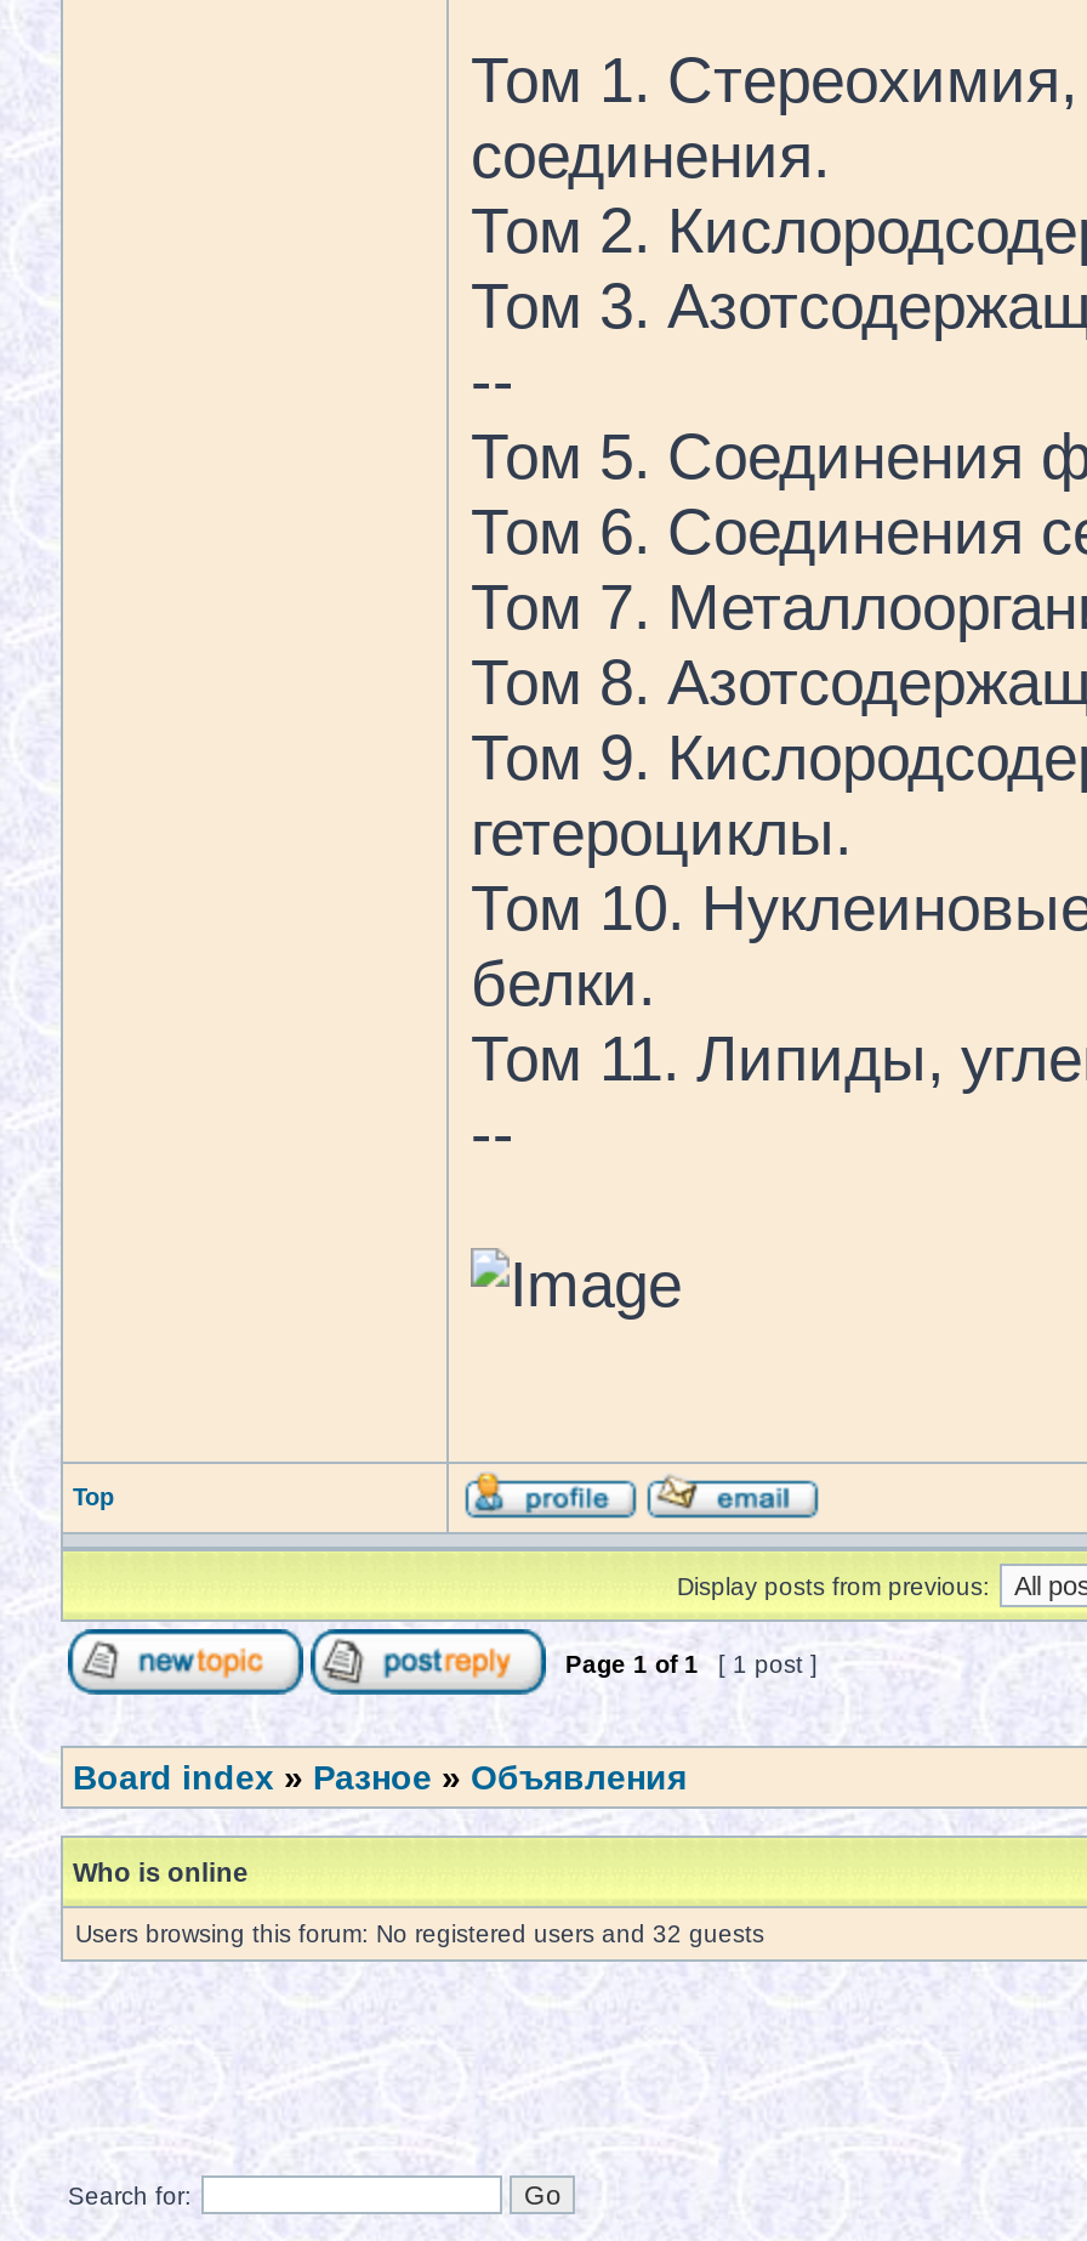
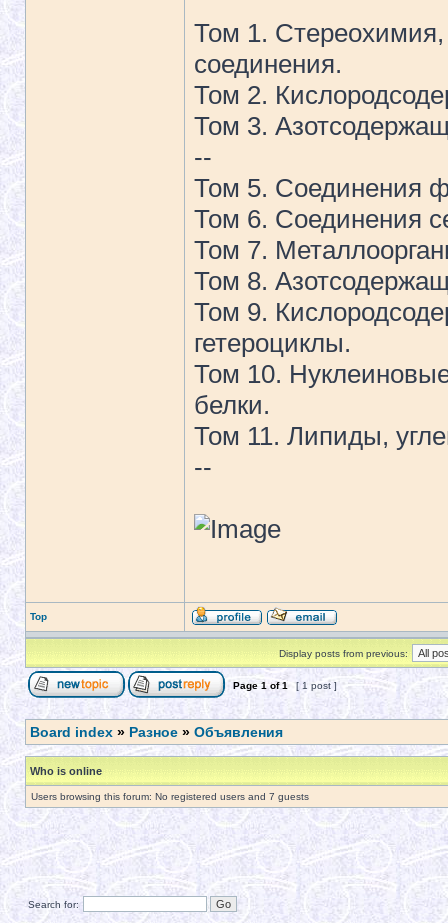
[75,1921,764,1947] Users browsing this forum: No registered users and 32 guests -> [31,791,309,802] Users browsing this forum: No registered users and 7 guests

